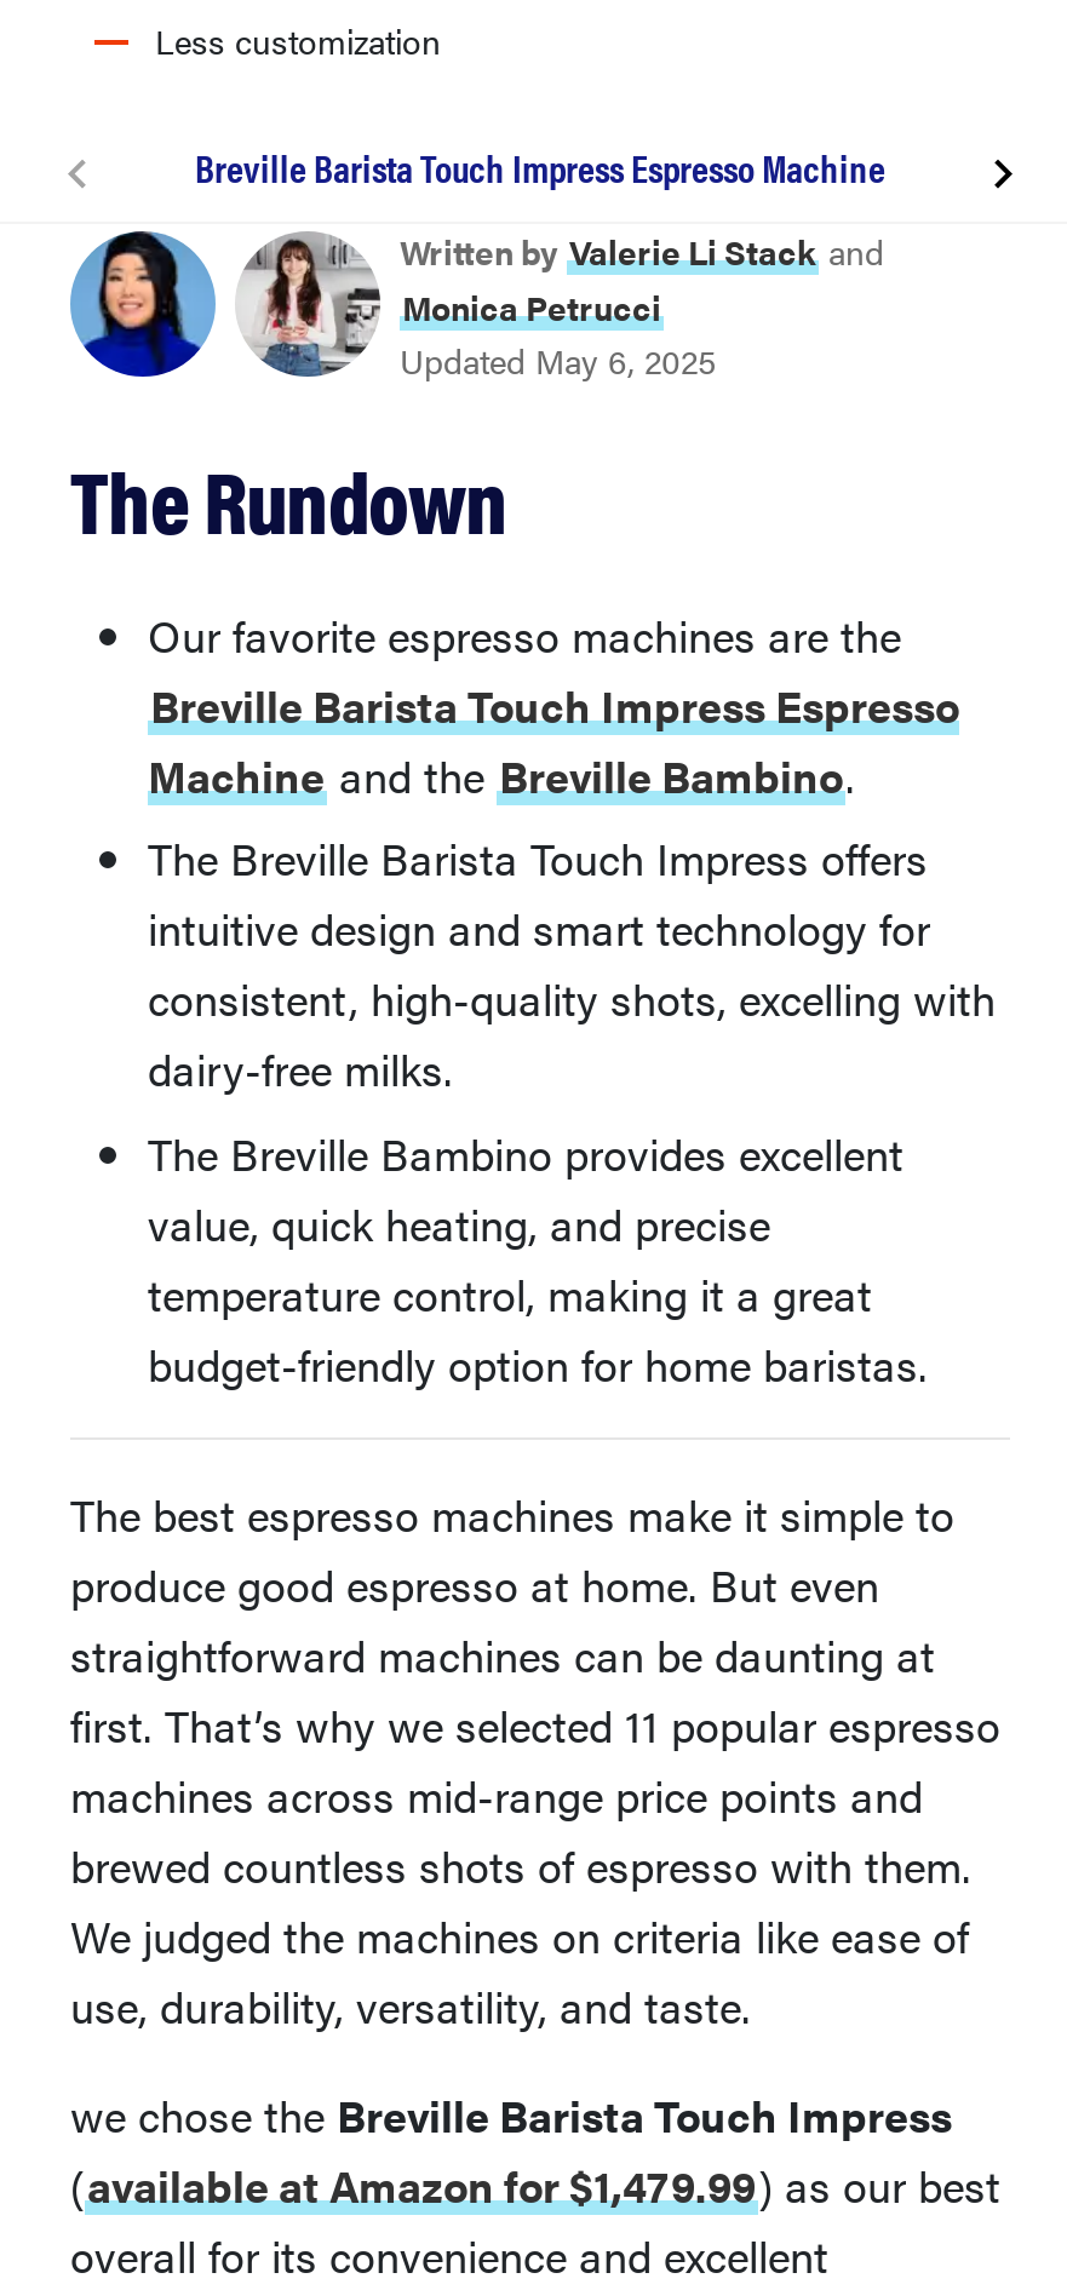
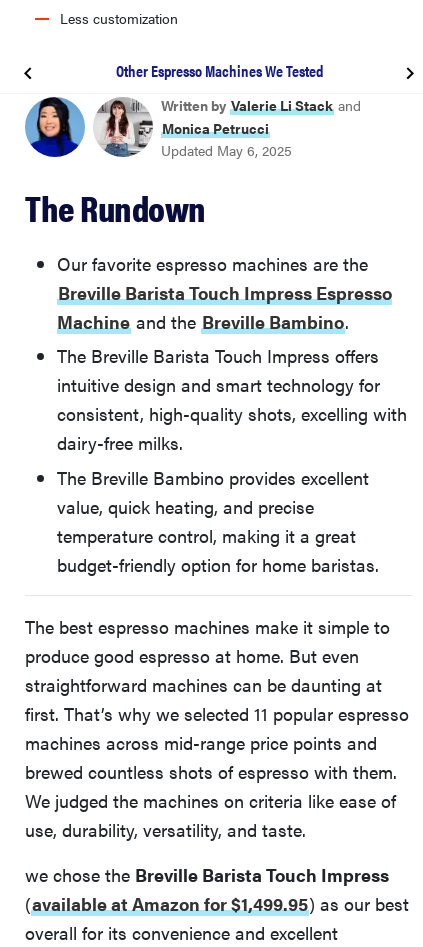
[195,138,885,194] Breville Barista Touch Impress Espresso Machine -> [115,58,322,81] Other Espresso Machines We Tested
[70,2154,1000,2214] (available at Amazon for $1,479.99) as our best -> [25,891,409,916] (available at Amazon for $1,499.95) as our best

